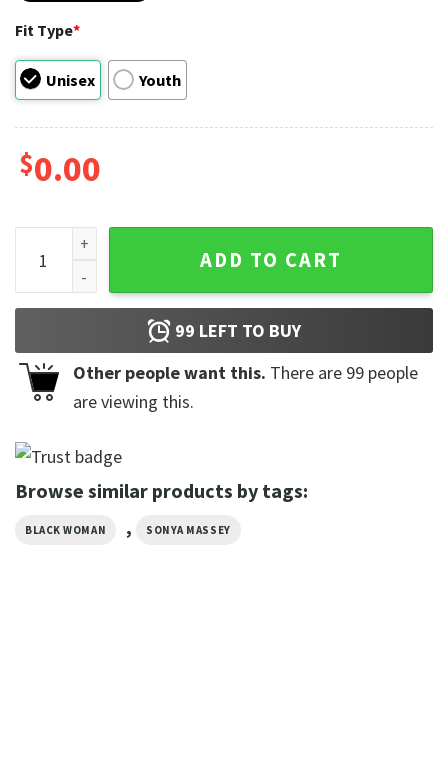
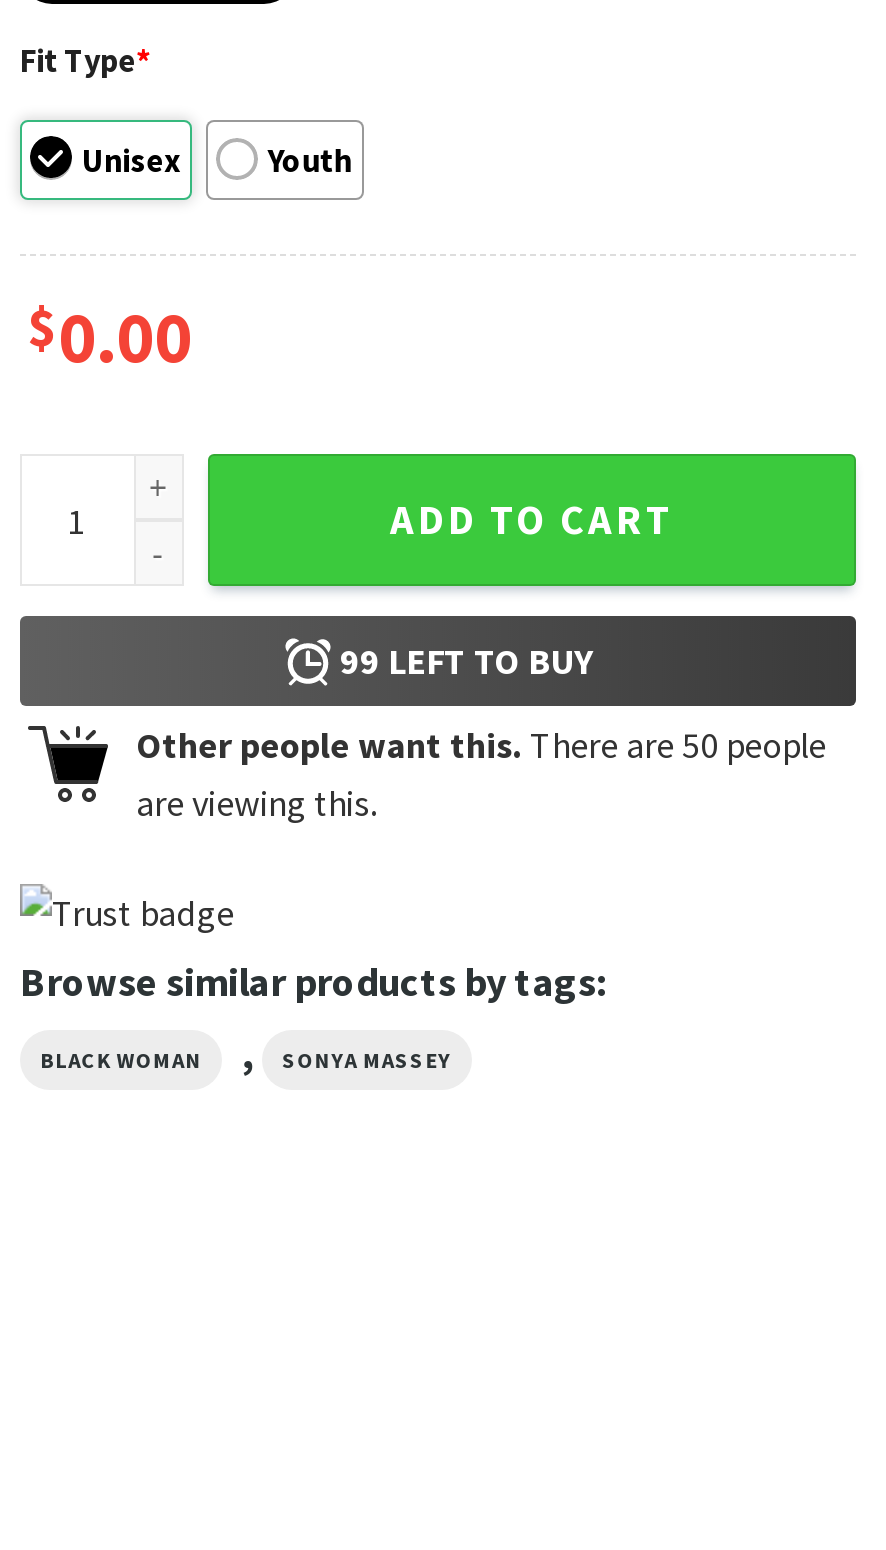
[73,361,418,384] Other people want this. There are 99 people -> [136,722,826,768] Other people want this. There are 50 people

